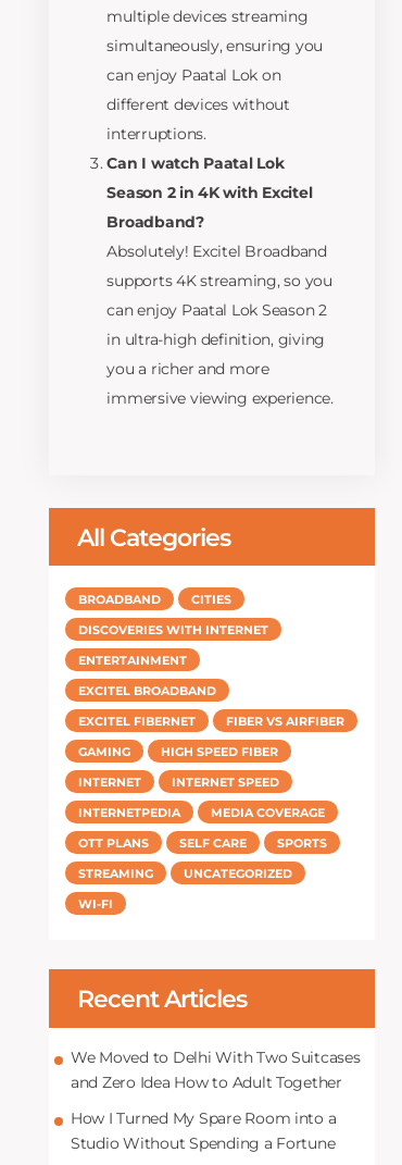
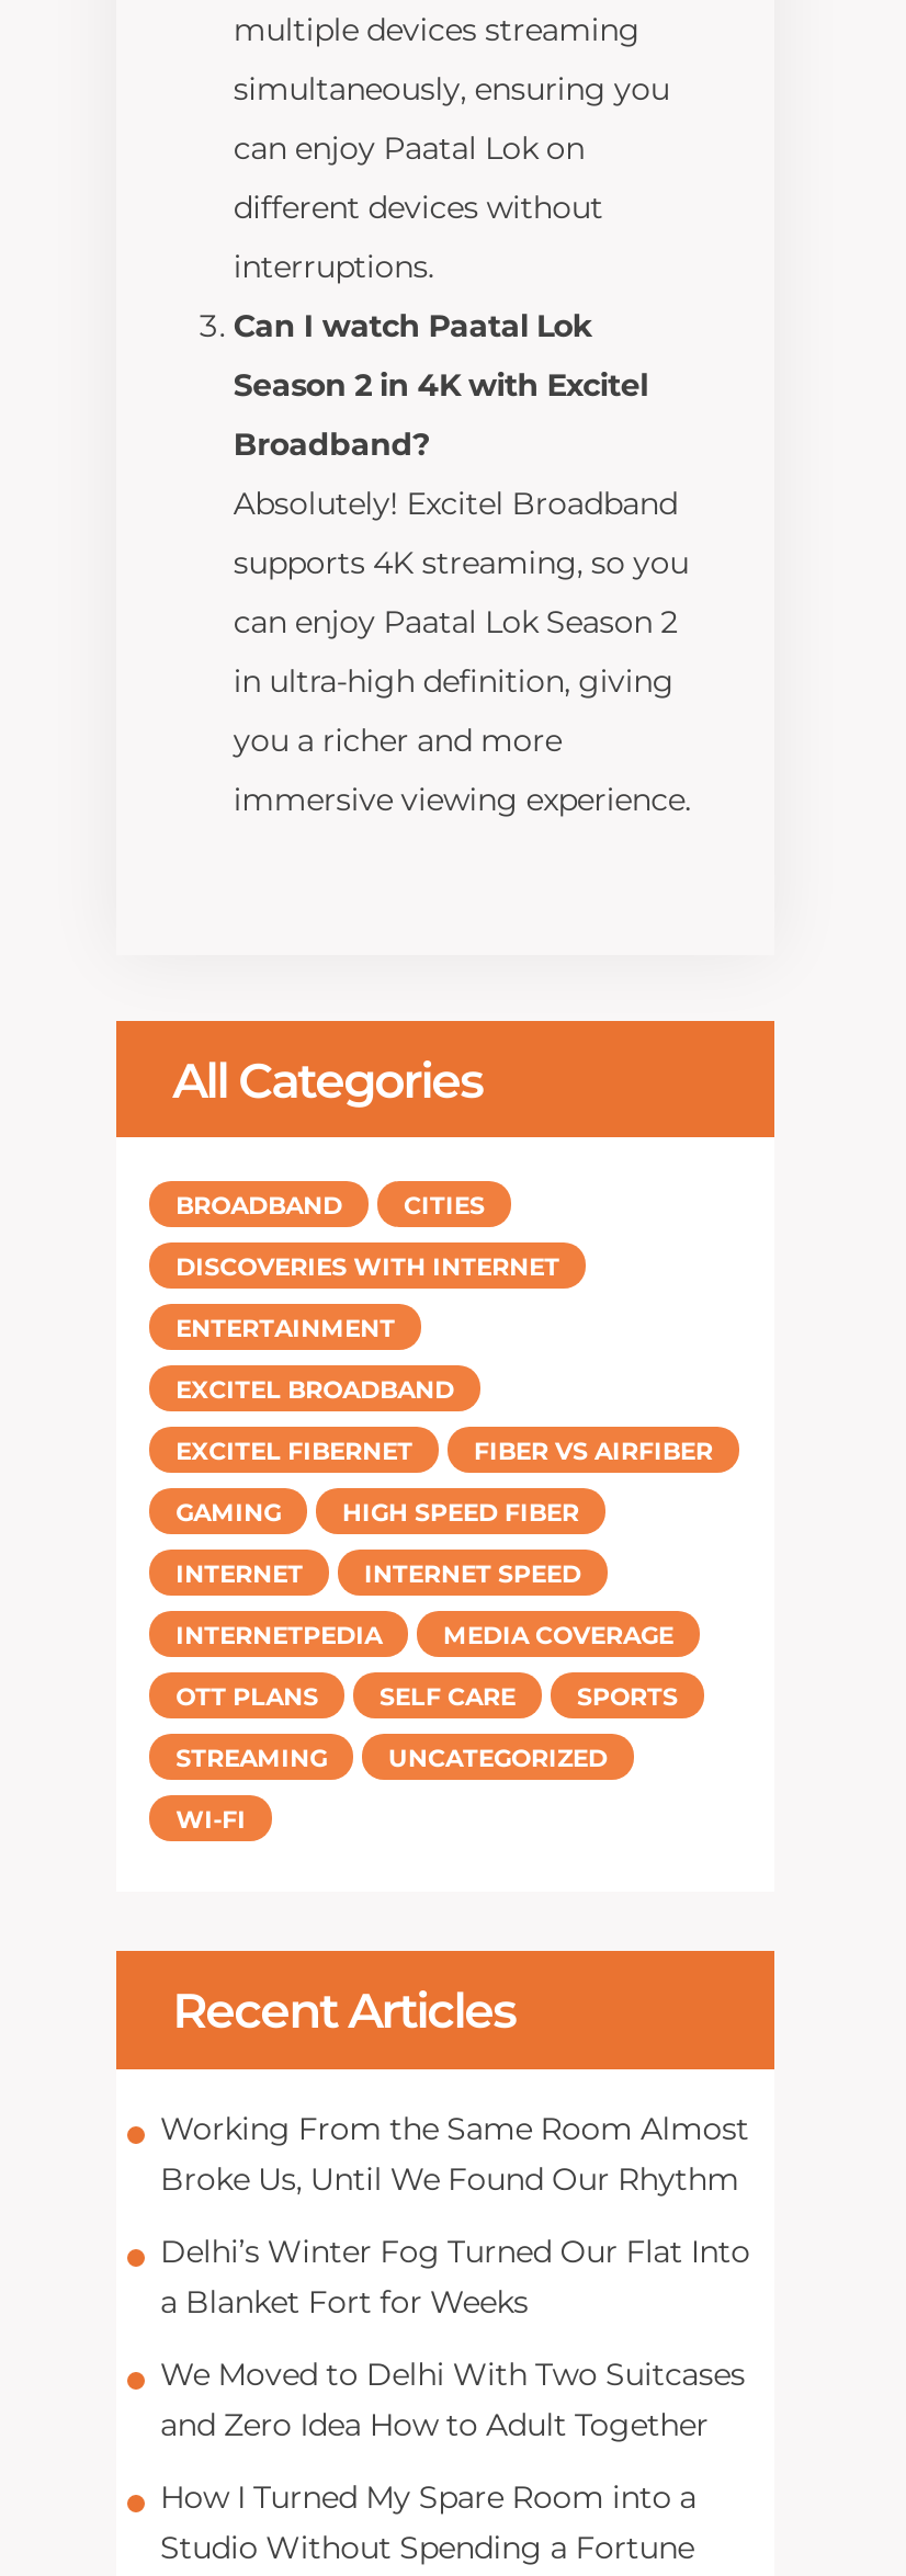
none -> [160,2108,750,2320] Working From the Same Room Almost | Broke Us, Until We Found Our Rhythm | Delhi’s Winter Fog Turned Our Flat Into | a Blanket Fort for Weeks

